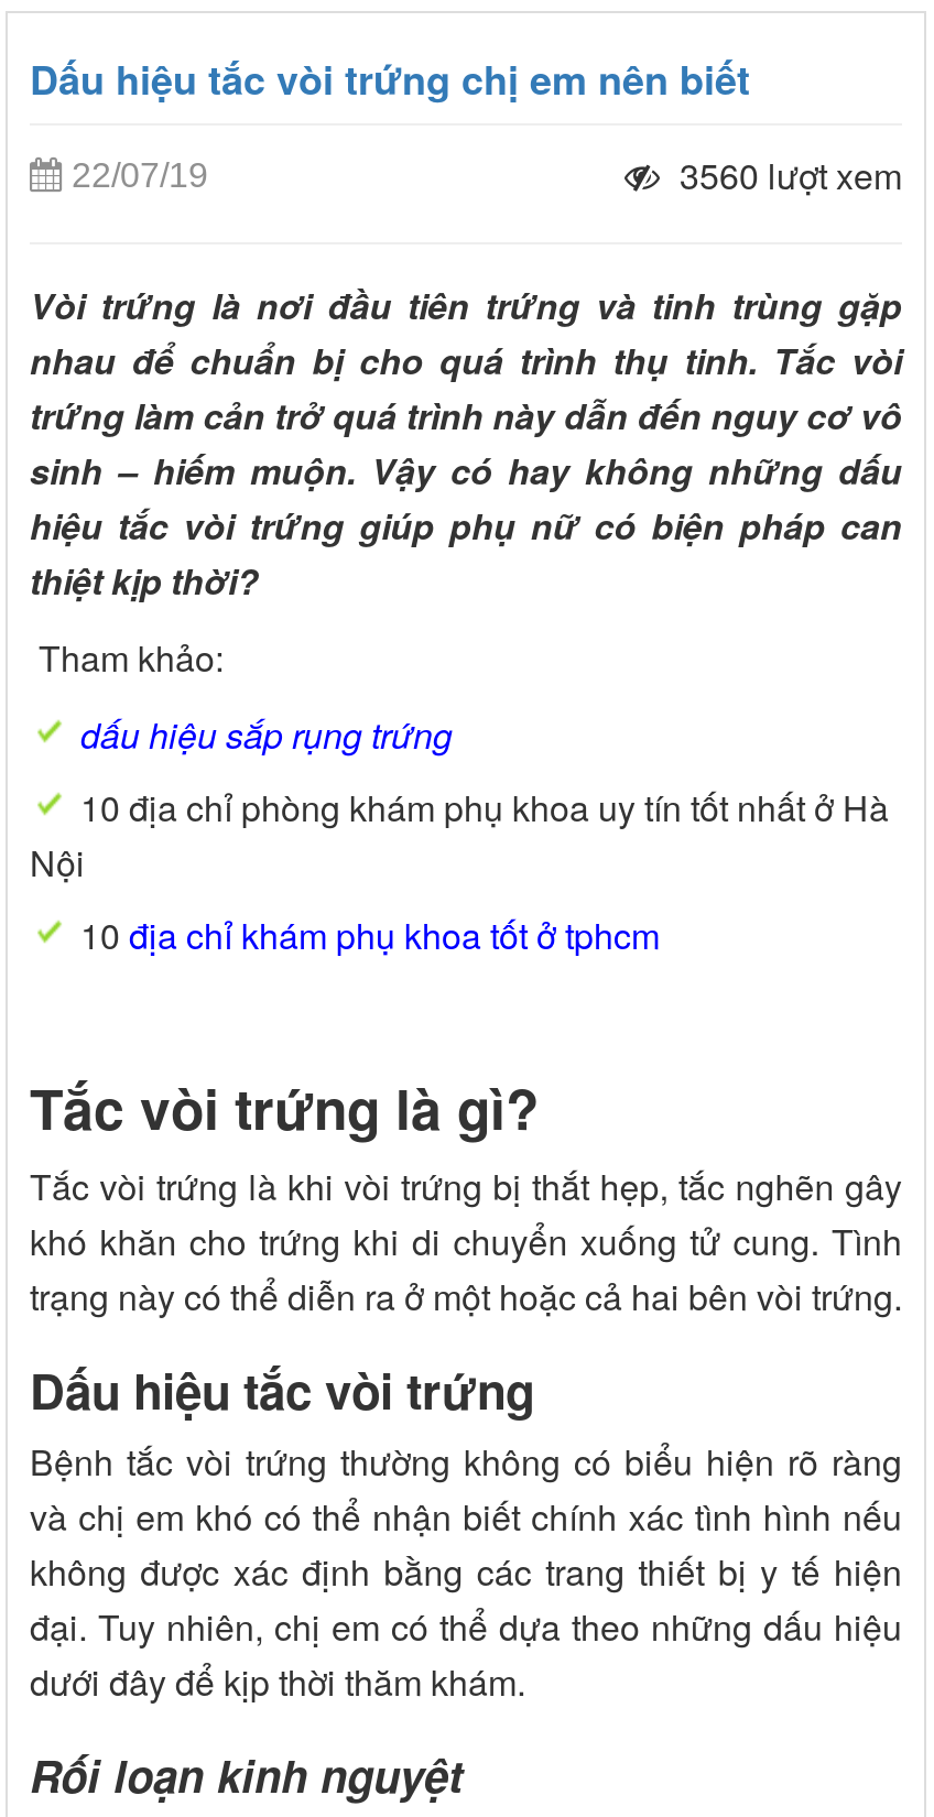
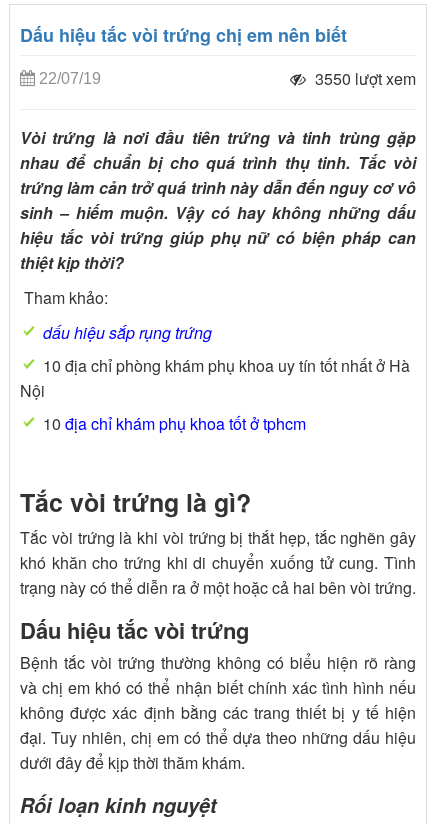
[671,149,902,200] 3560 lượt xem -> [311,67,416,90] 3550 lượt xem

